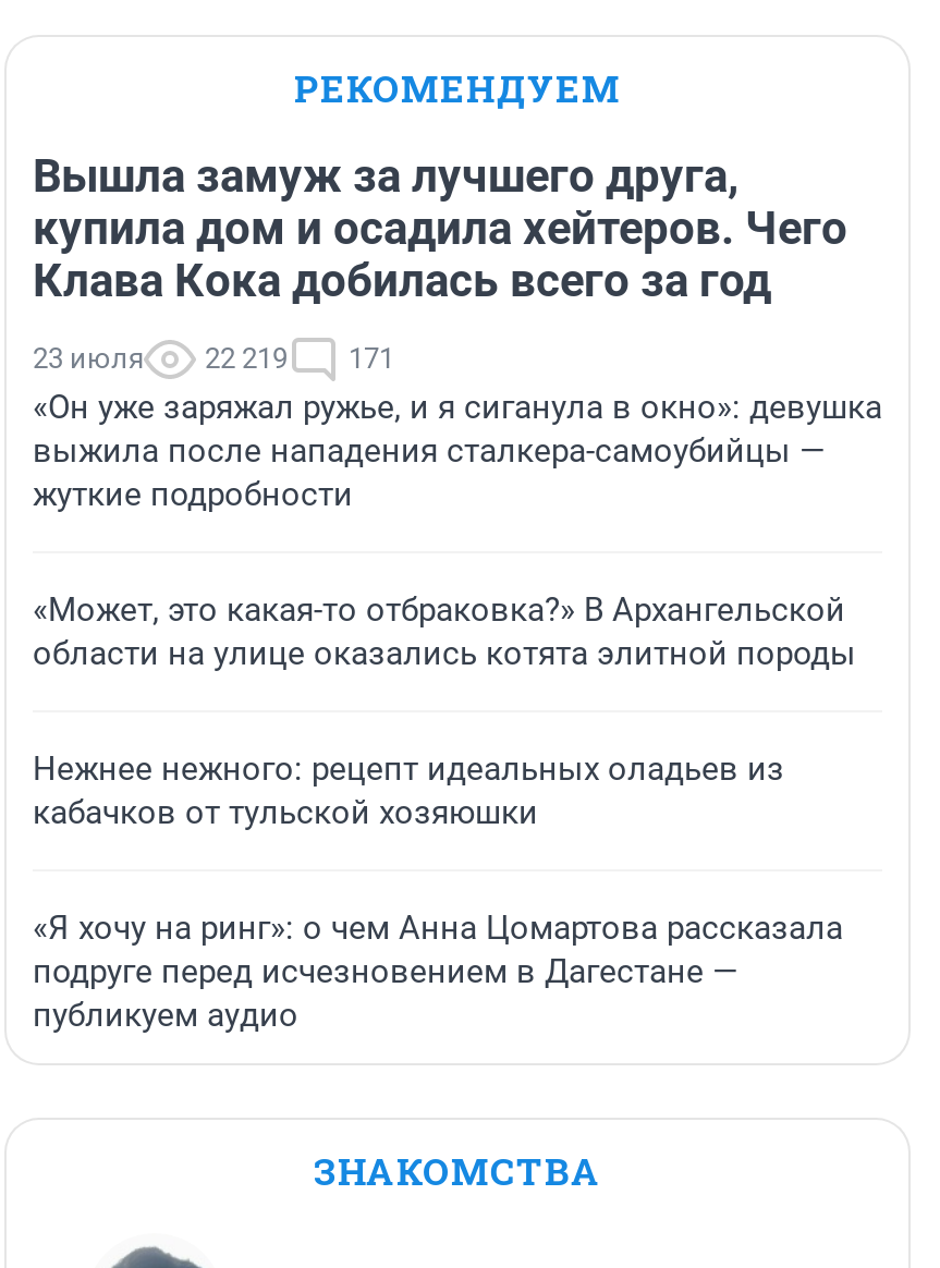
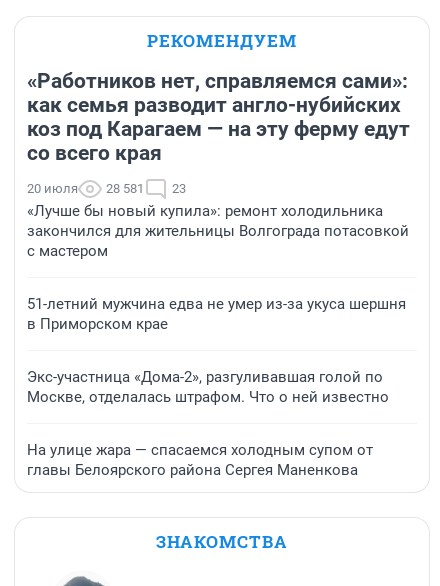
[33,151,847,307] Вышла замуж за лучшего друга, | купила дом и осадила хейтеров. Чего | Клава Кока добилась всего за год -> [27,69,410,165] «Работников нет, справляемся сами»: | как семья разводит англо-нубийских | коз под Карагаем — на эту ферму едут | со всего края
[33,342,882,514] 23 июля | 22 219 | 171 | «Он уже заряжал ружье, и я сиганула в окно»: девушка | выжила после нападения сталкера-самоубийцы — | жуткие подробности -> [27,181,409,260] 20 июля | 28 581 | 23 | «Лучше бы новый купила»: ремонт холодильника | закончился для жительницы Волгограда потасовкой | с мастером
[33,591,856,673] «Может, это какая-то отбраковка?» В Архангельской | области на улице оказались котята элитной породы -> [27,295,406,333] 51-летний мужчина едва не умер из-за укуса шершня | в Приморском крае
[33,750,784,832] Нежнее нежного: рецепт идеальных оладьев из | кабачков от тульской хозяюшки -> [27,368,389,406] Экс-участница «Дома-2», разгуливавшая голой по | Москве, отделалась штрафом. Что о ней известно
[33,909,843,1035] «Я хочу на ринг»: о чем Анна Цомартова рассказала | подруге перед исчезновением в Дагестане — | публикуем аудио -> [27,441,373,479] На улице жара — спасаемся холодным супом от | главы Белоярского района Сергея Маненкова

